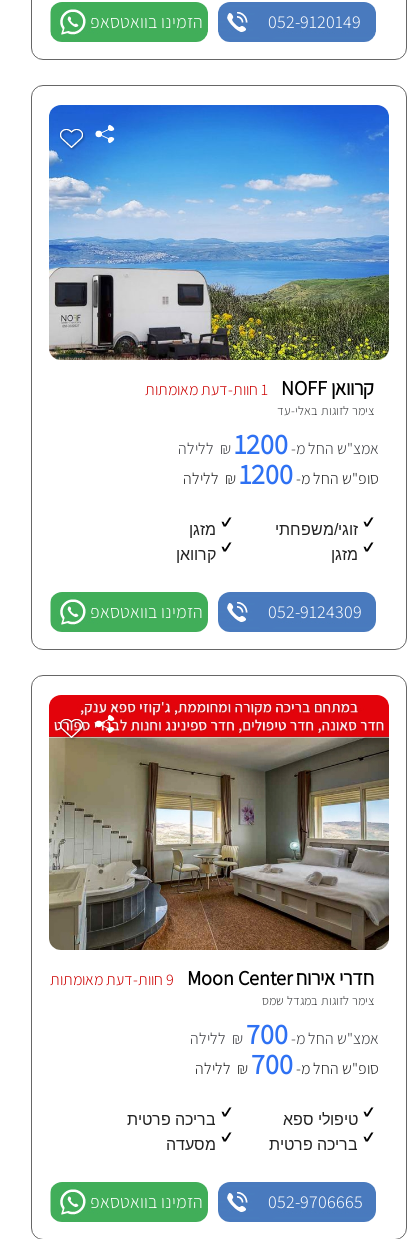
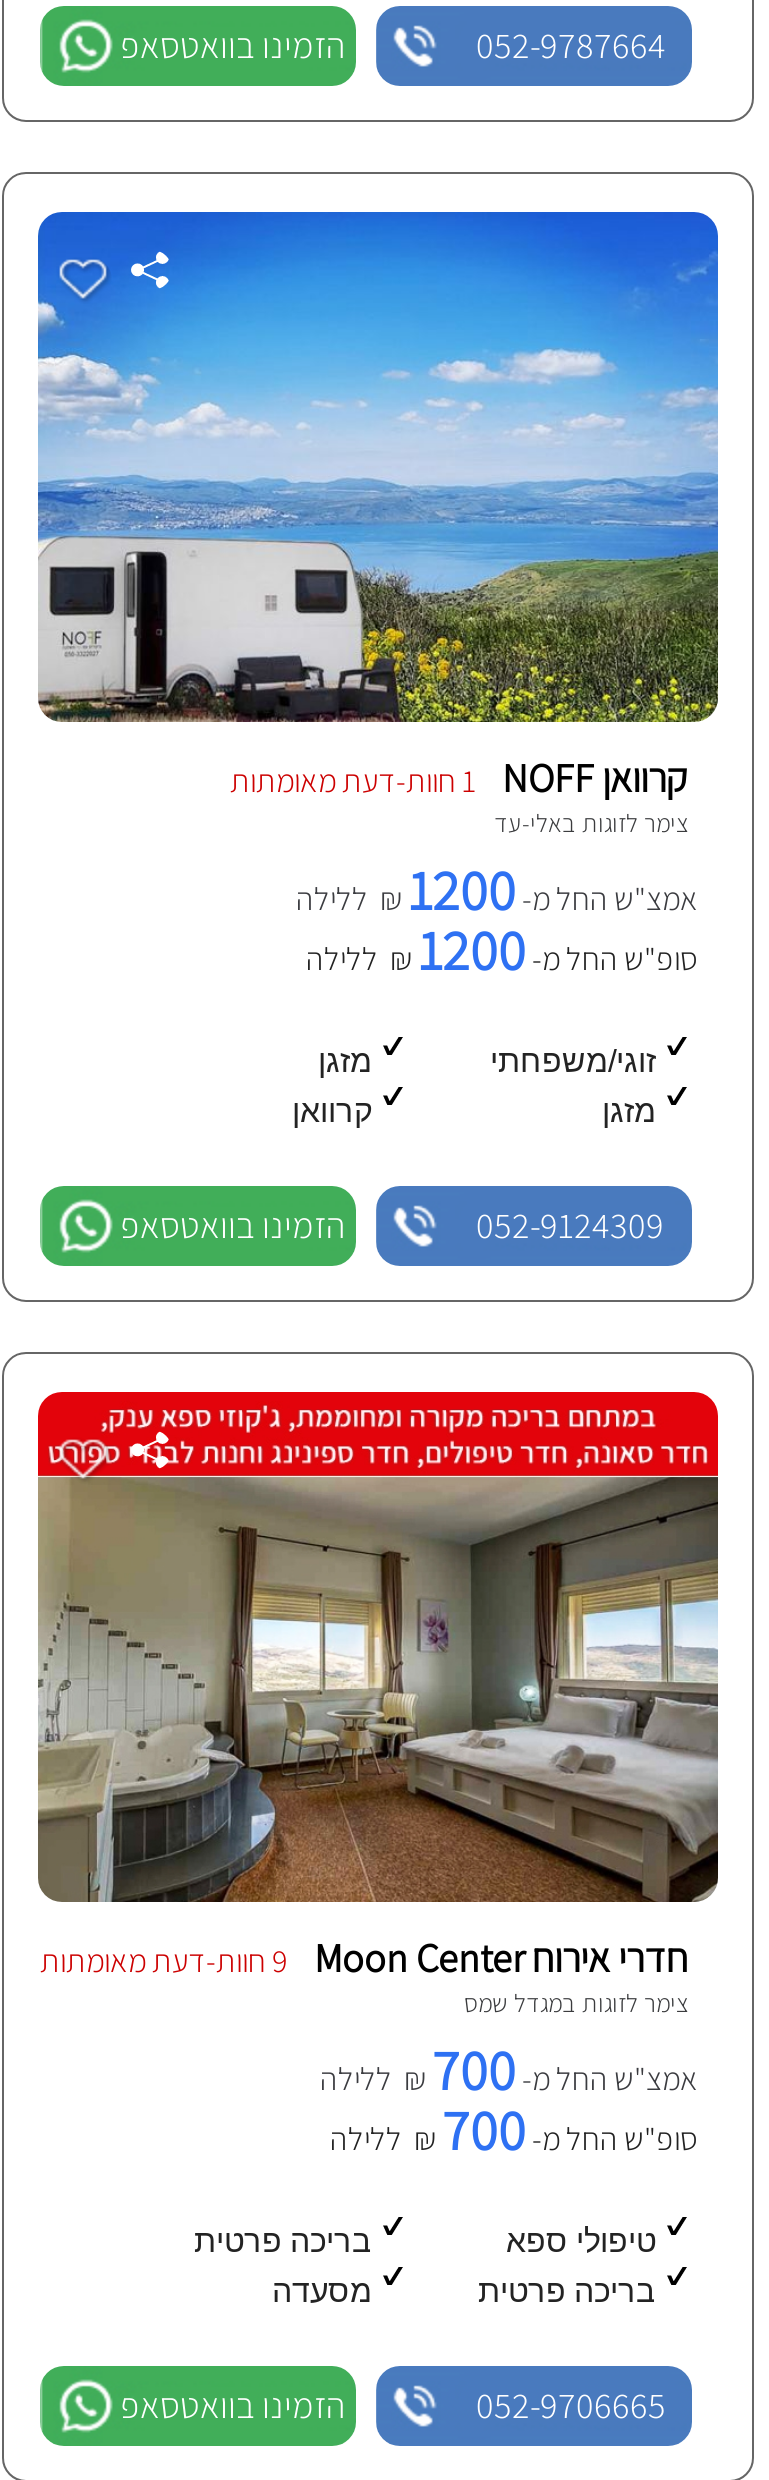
[268,10,361,33] 052-9120149 -> [476,22,666,68] 052-9787664

